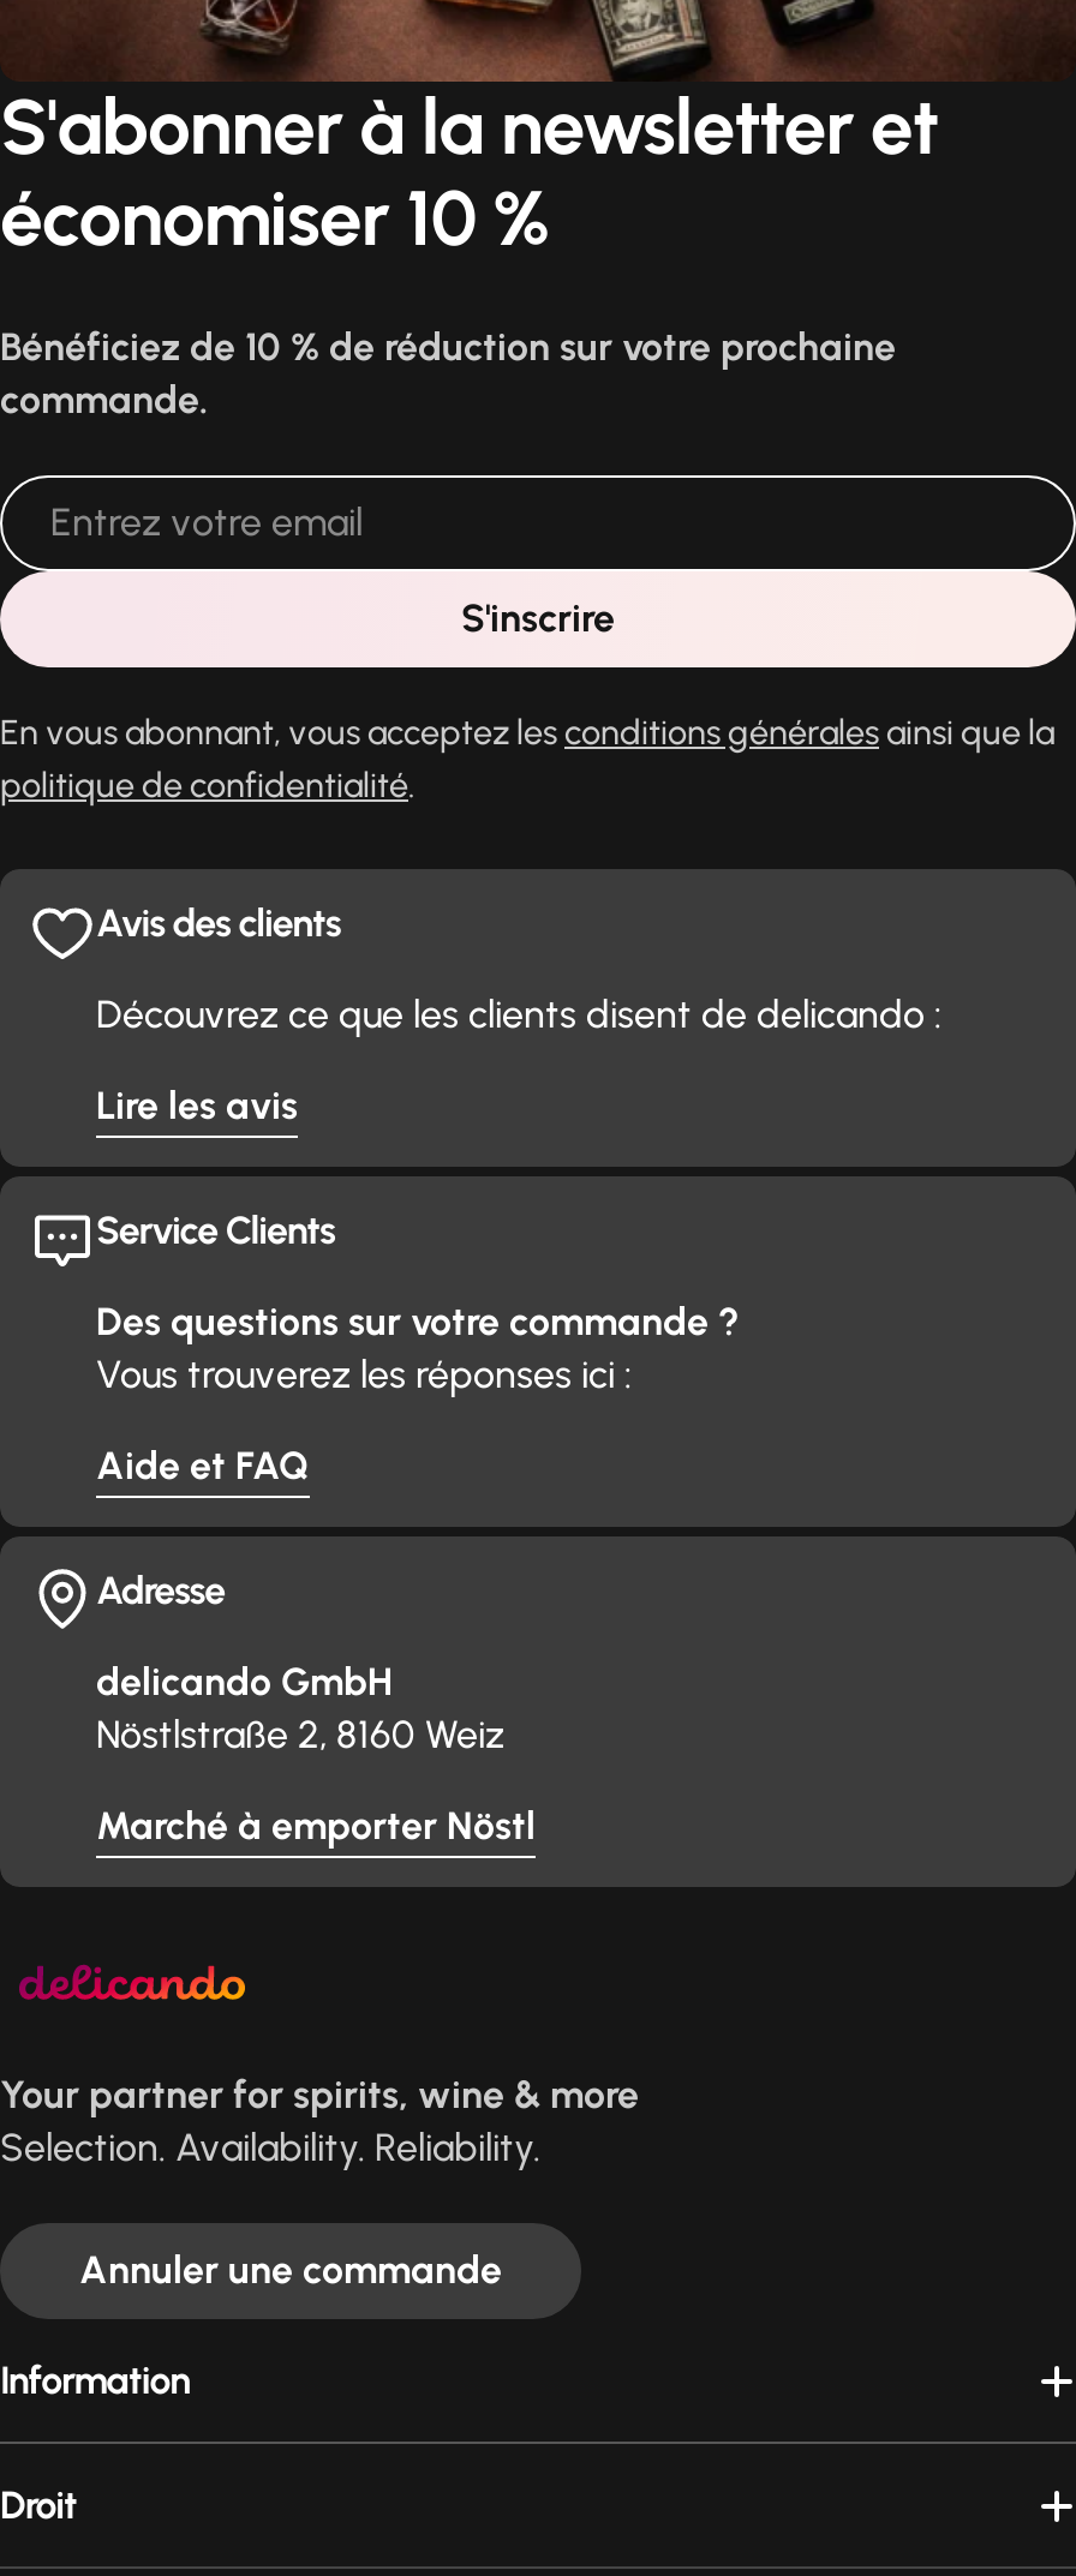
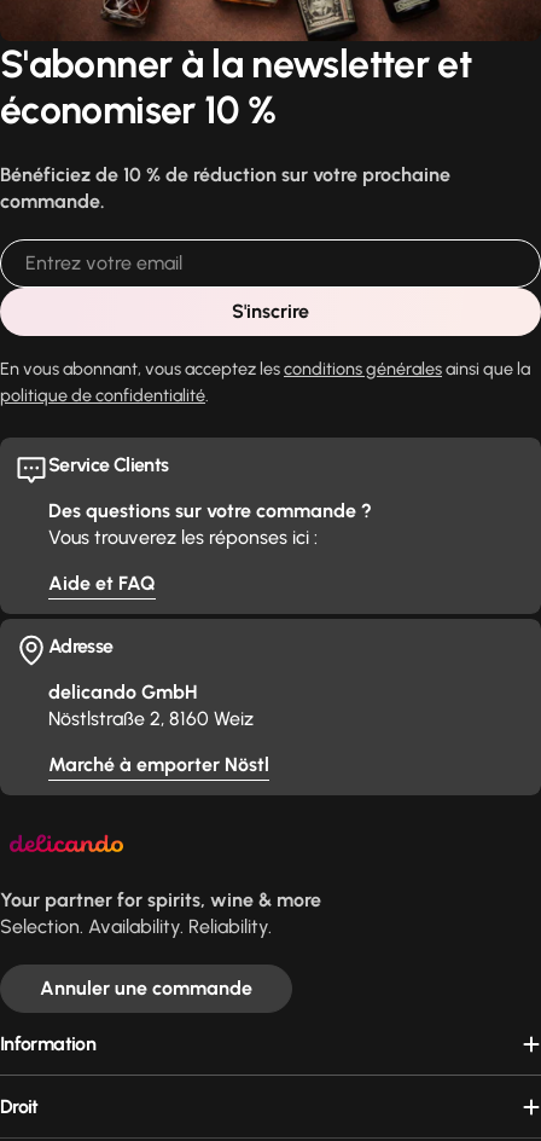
[96,901,941,1129] Avis des clients | Découvrez ce que les clients disent de delicando : | Lire les avis -> none

